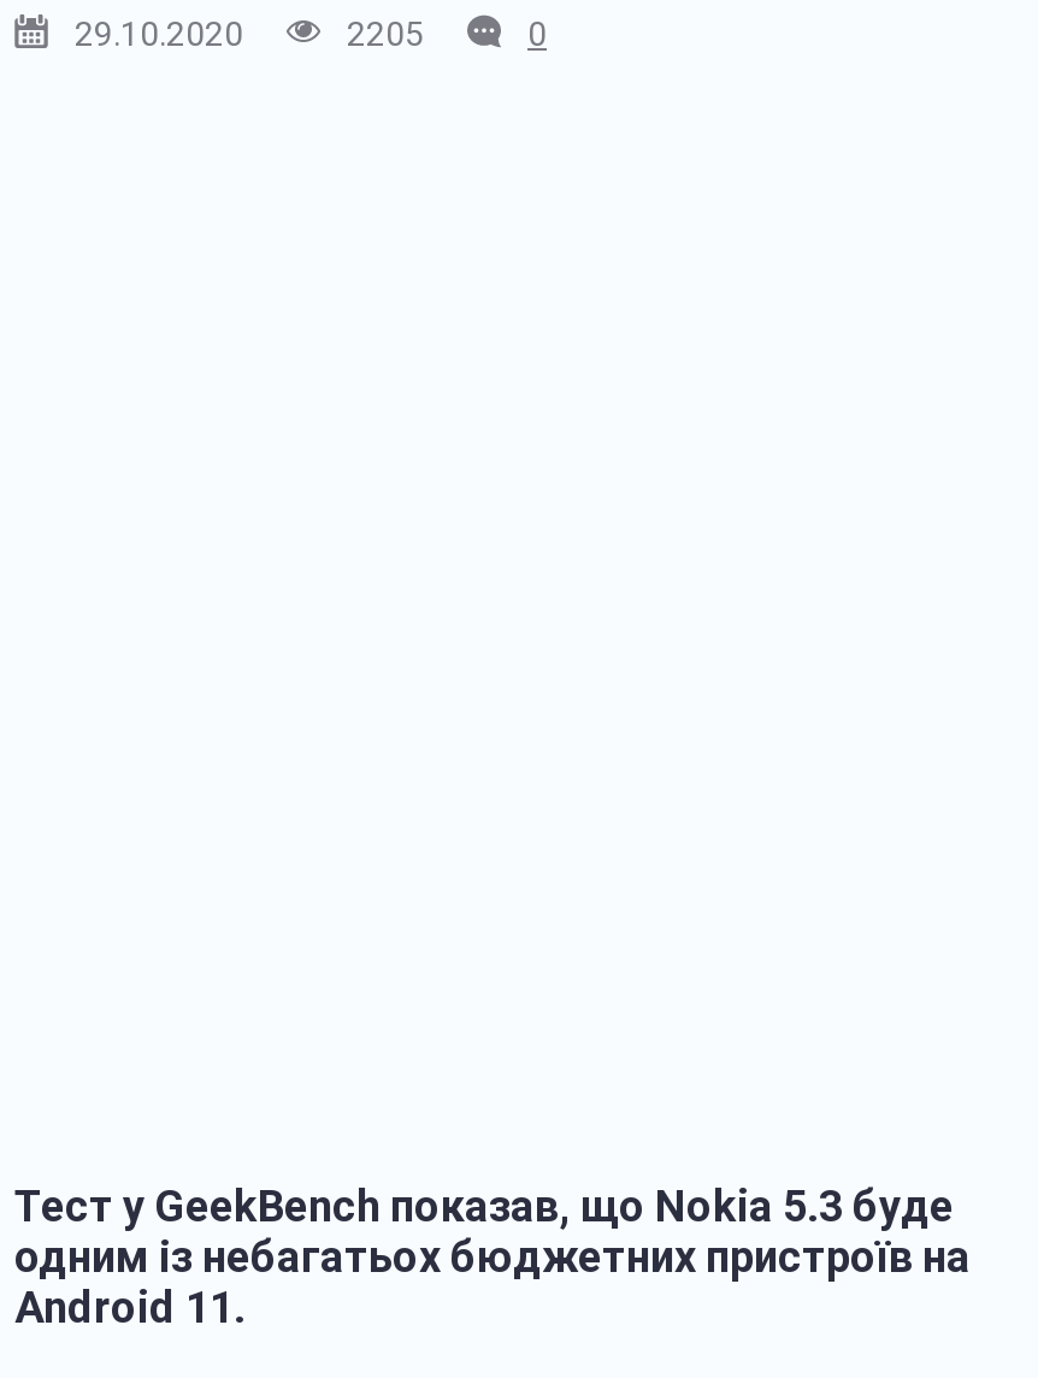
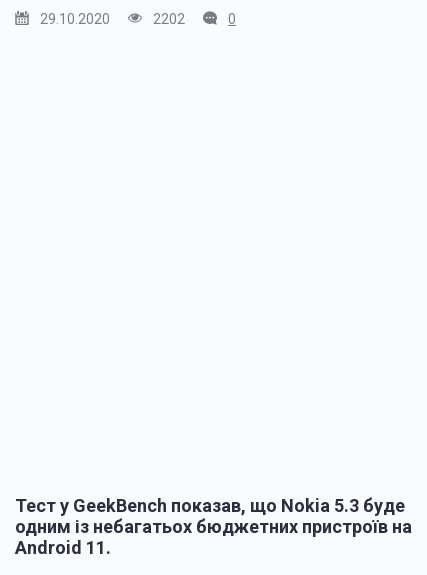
[347,14,424,53] 2205 -> [153,11,185,27] 2202

